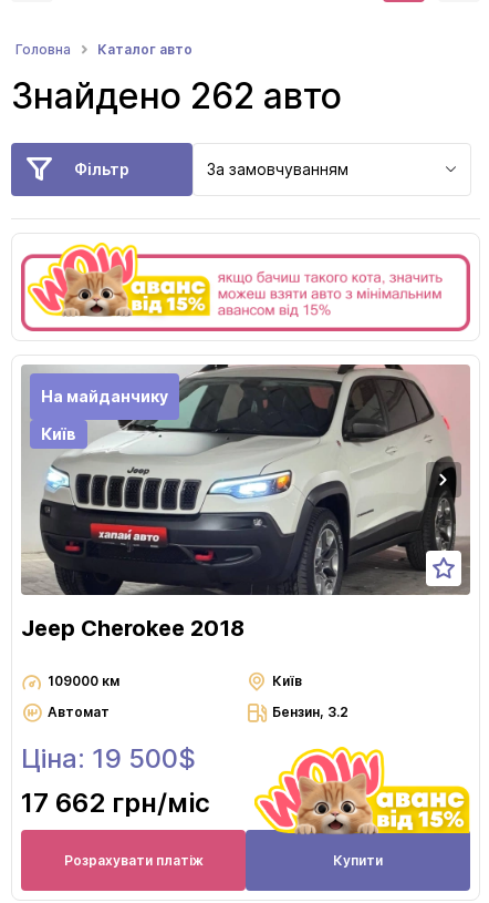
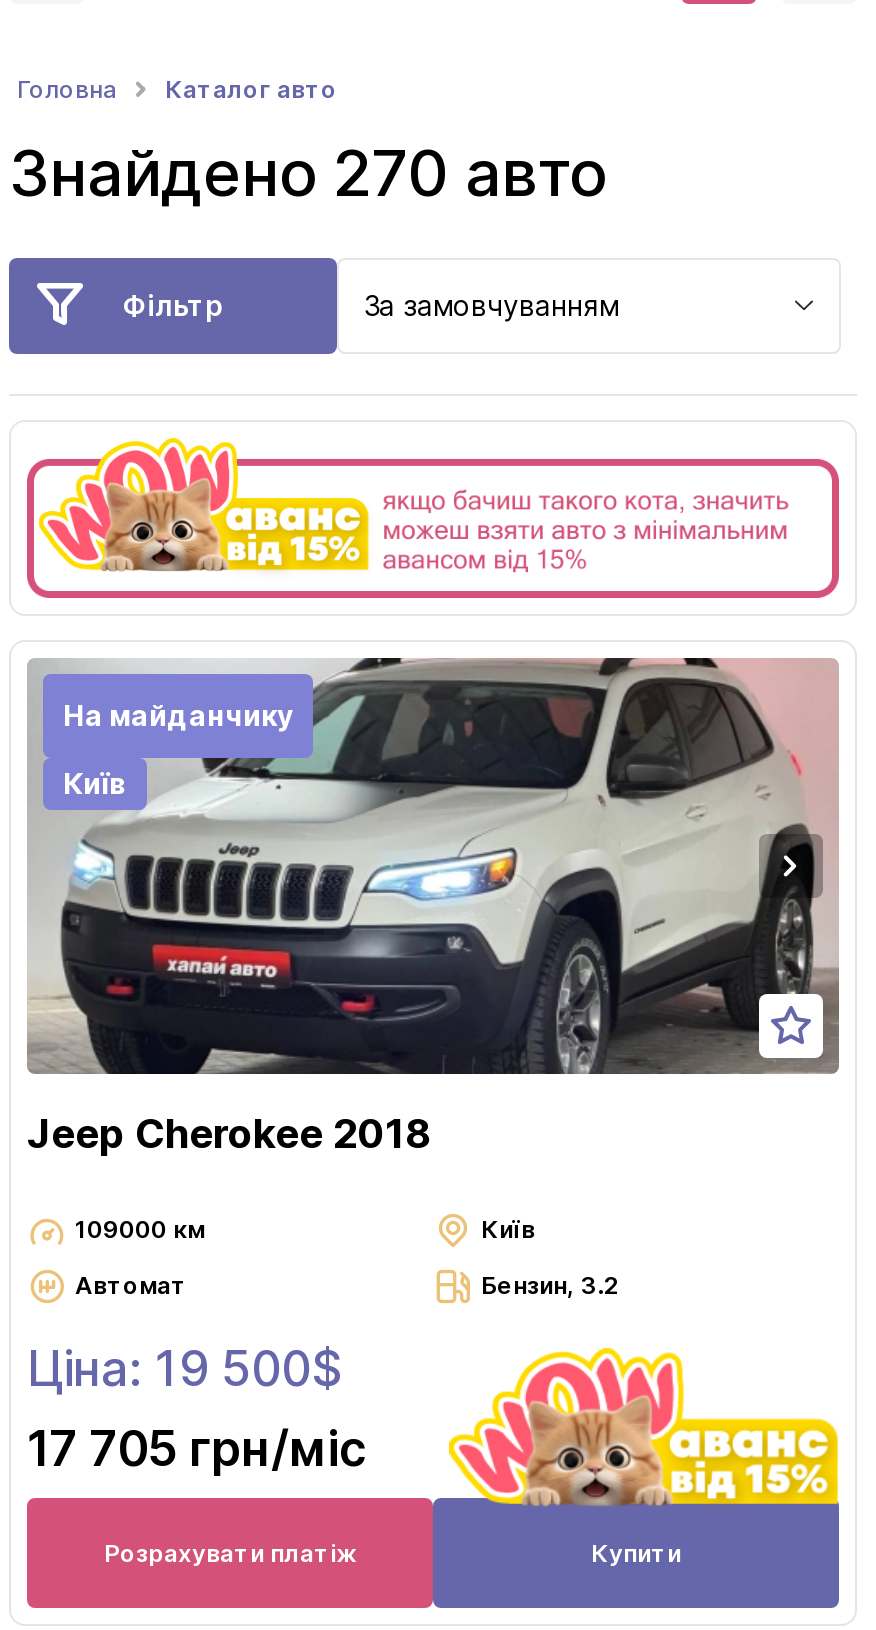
[11,74,342,117] Знайдено 262 авто -> [9,134,607,212] Знайдено 270 авто
[21,787,210,819] 17 662 грн/міс -> [27,1420,367,1478] 17 705 грн/міс

